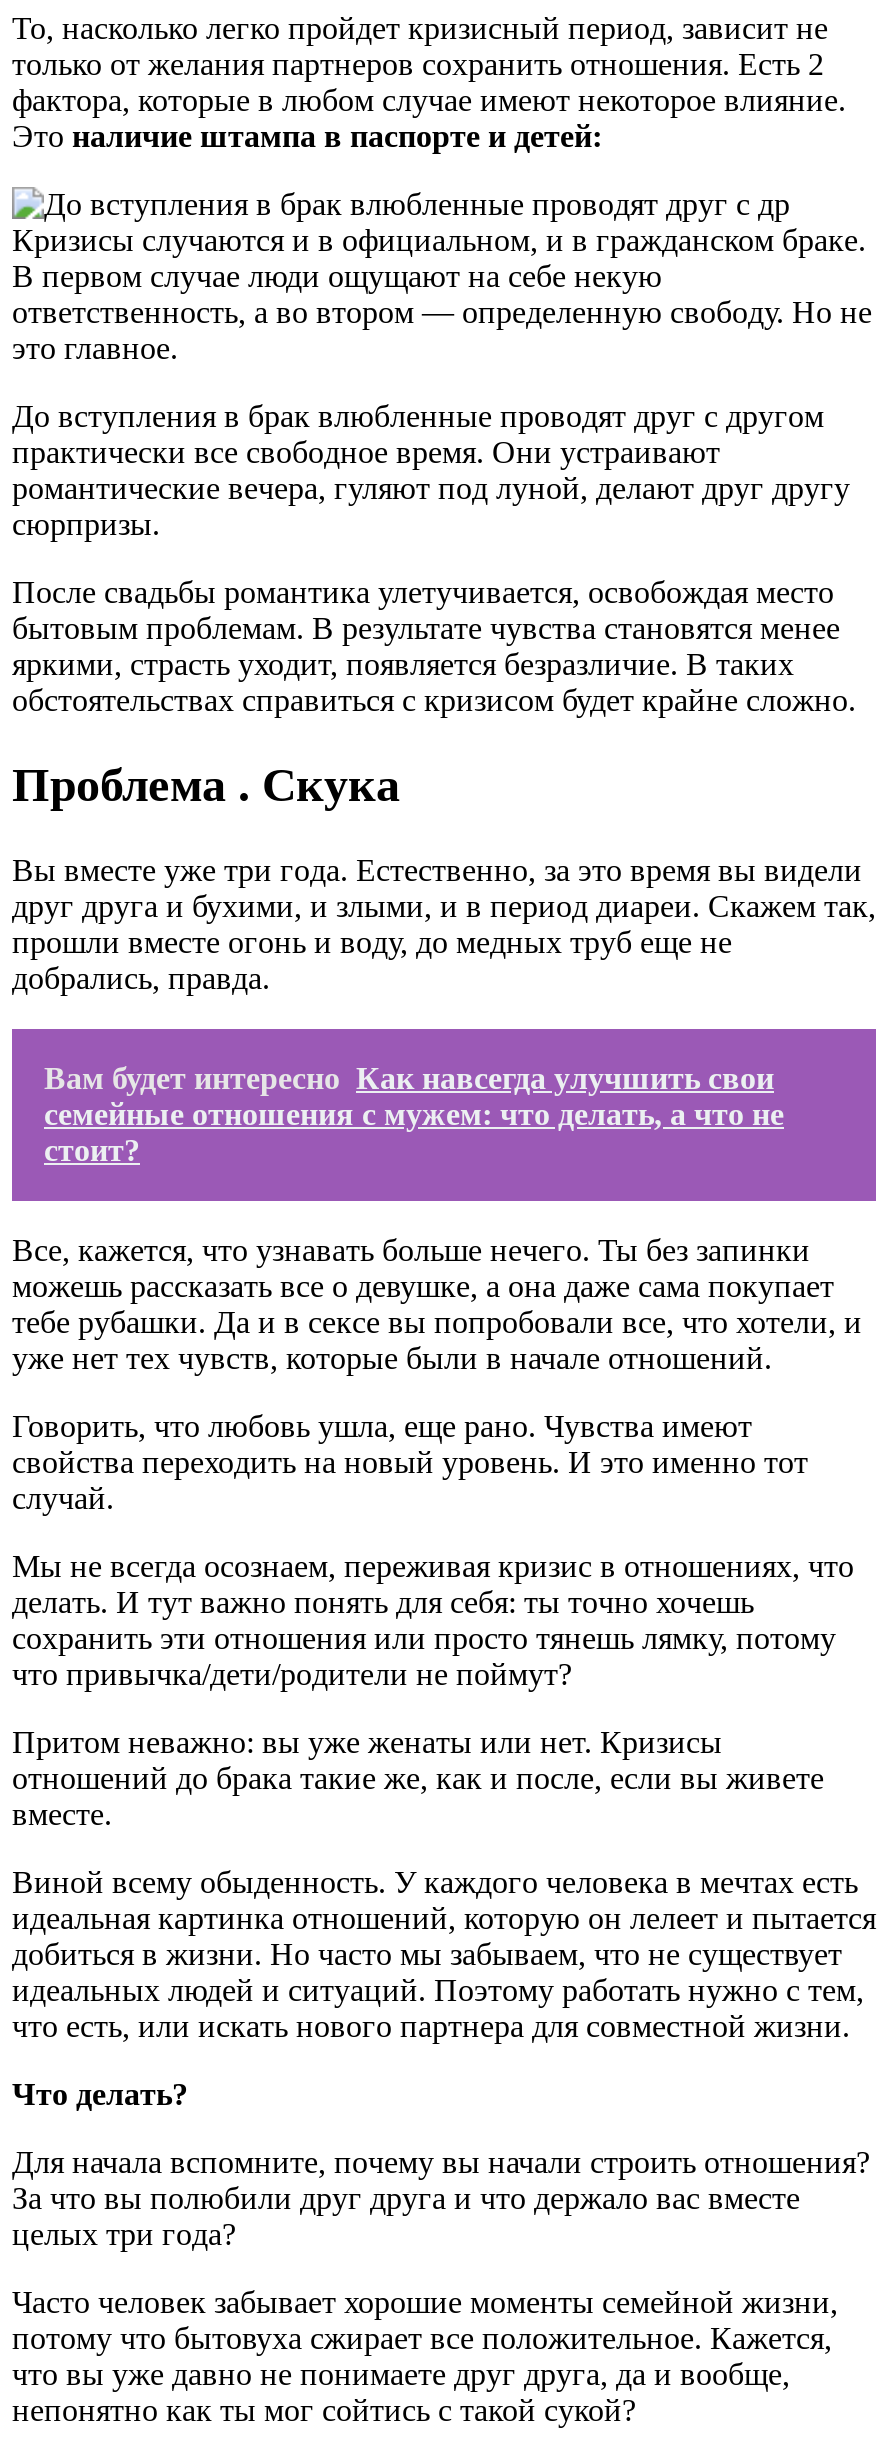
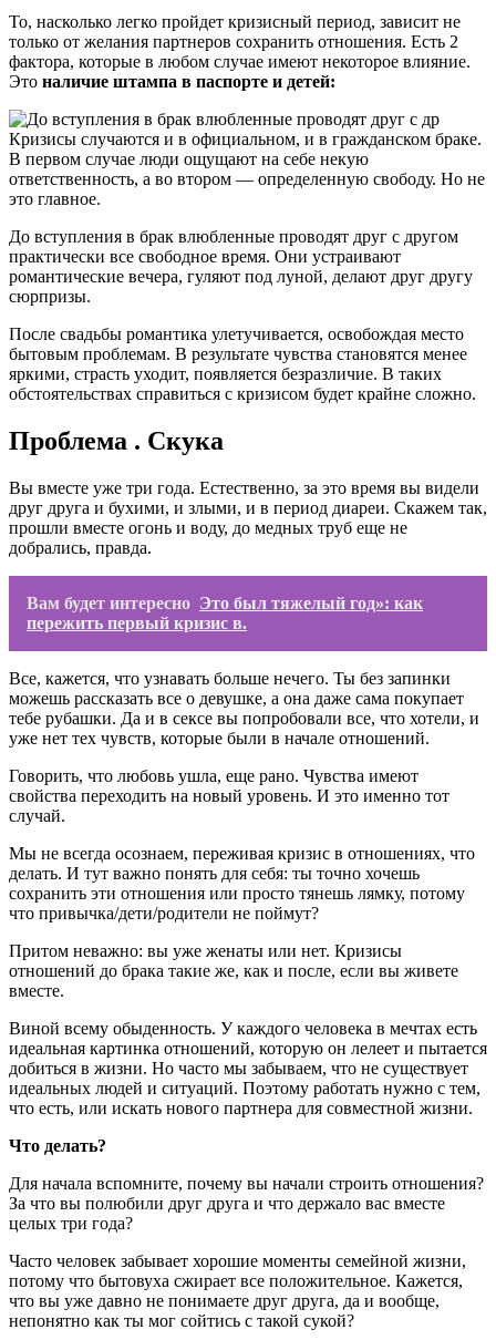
[44,1060,784,1166] Вам будет интересно Как навсегда улучшить свои | семейные отношения с мужем: что делать, а что не | стоит? -> [27,593,423,632] Вам будет интересно Это был тяжелый год»: как | пережить первый кризис в.

